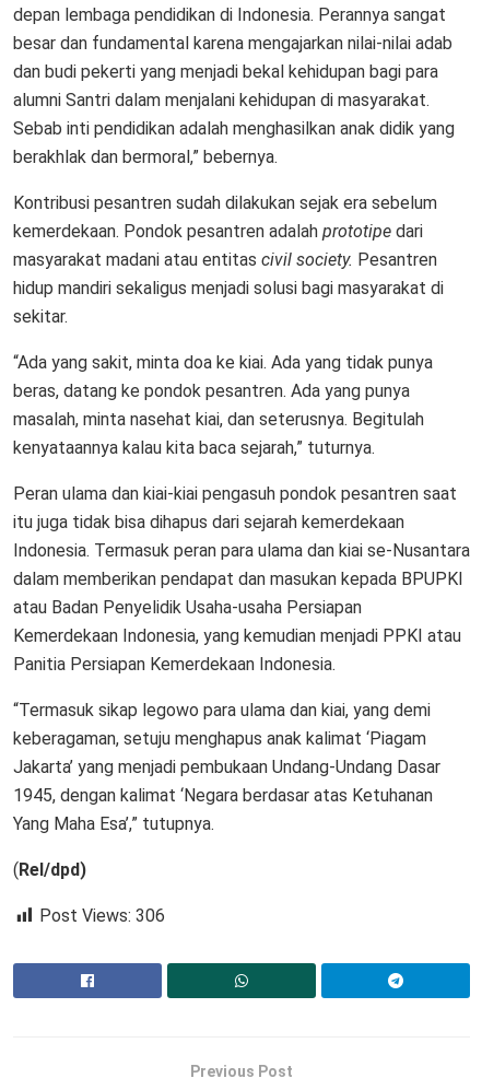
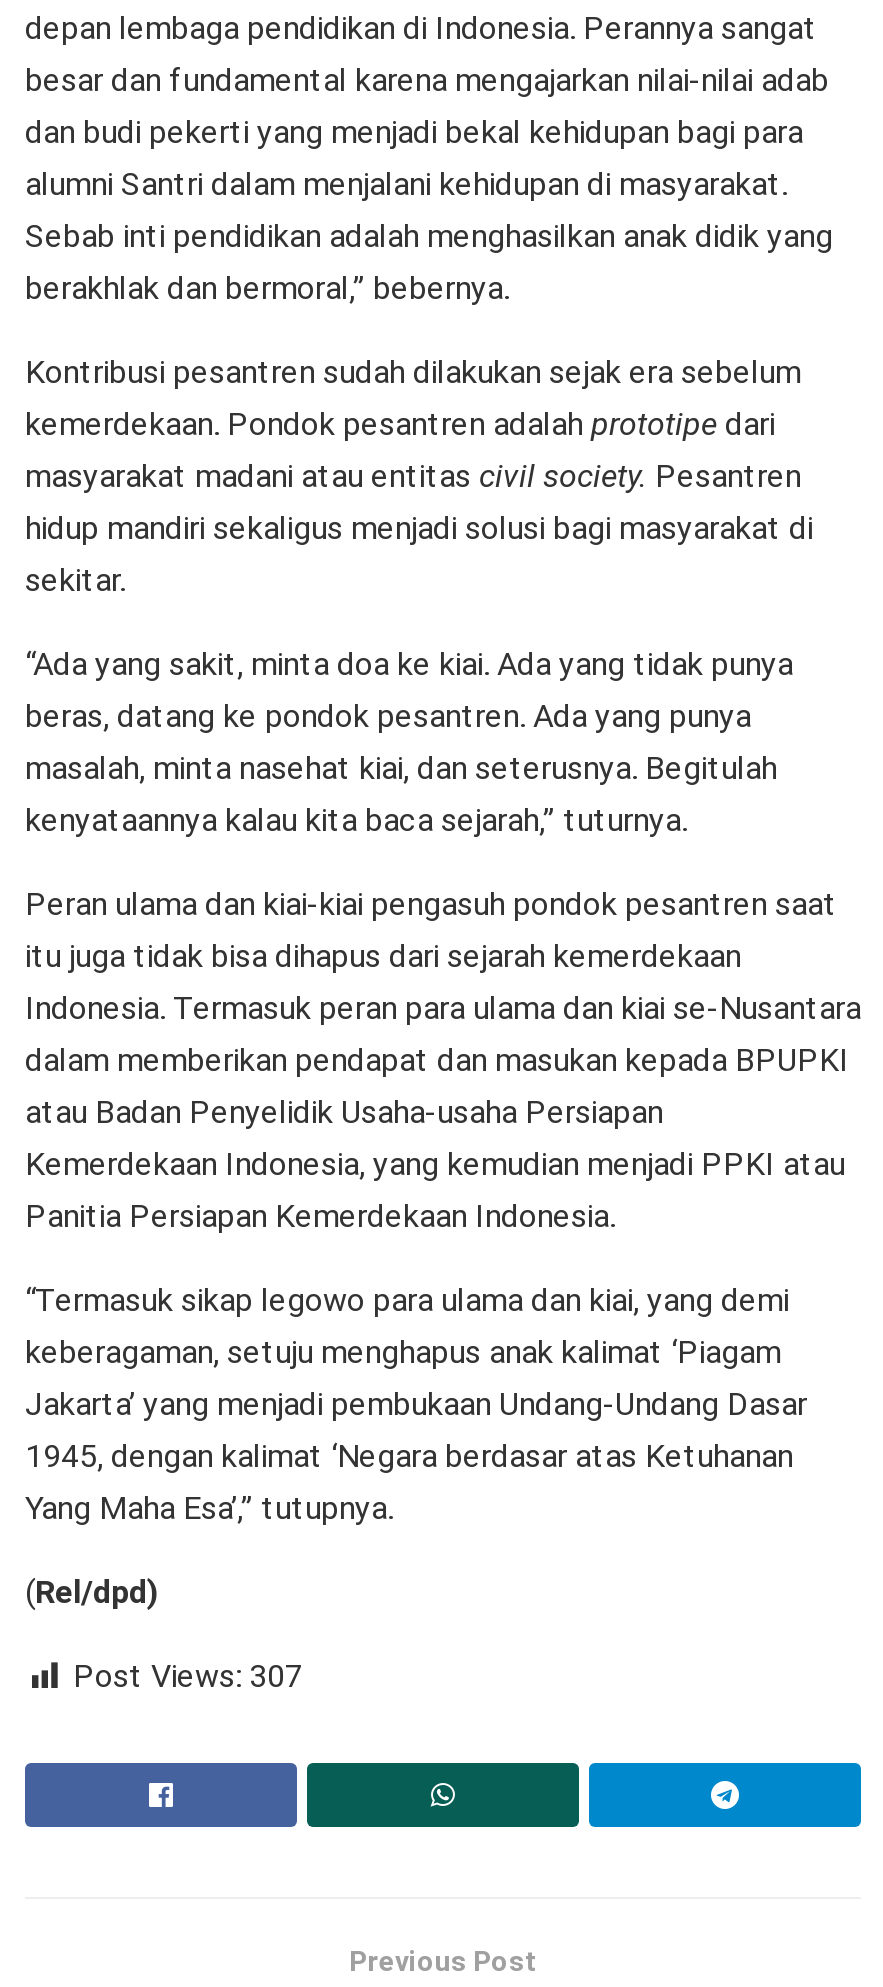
[39,905,165,926] Post Views: 306 -> [73,1656,303,1694] Post Views: 307

